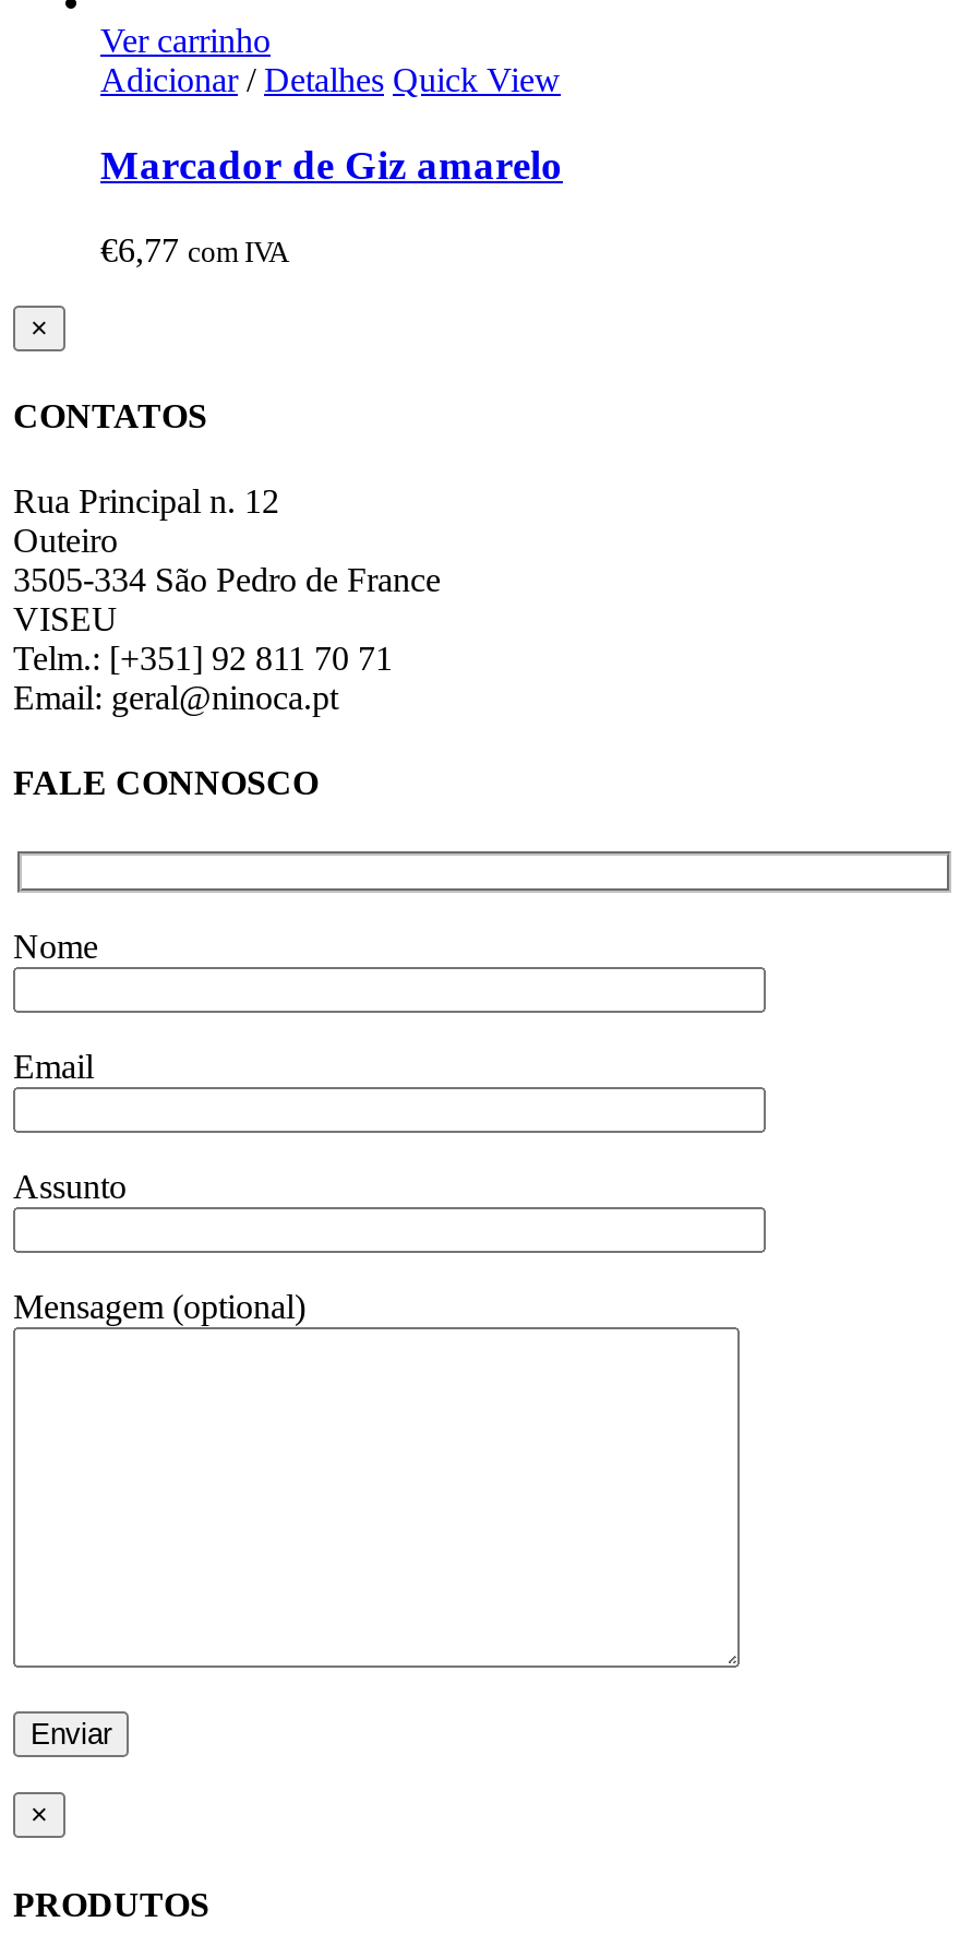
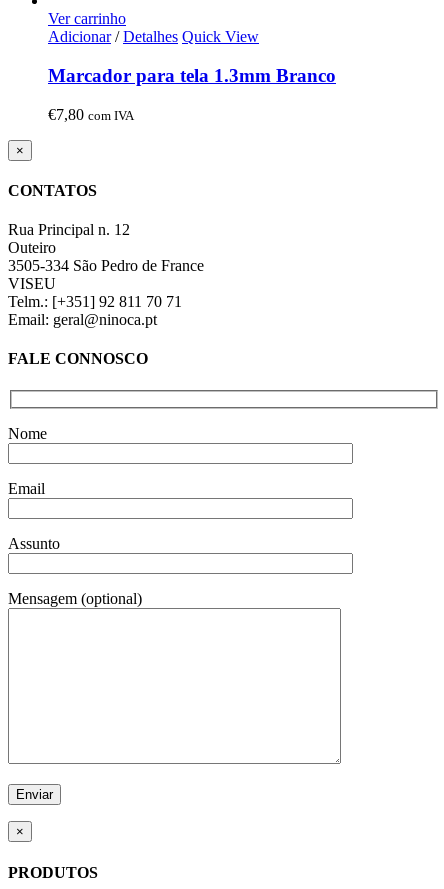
[100,142,563,188] Marcador de Giz amarelo -> [48,65,336,86] Marcador para tela 1.3mm Branco
[100,231,288,268] €6,77 com IVA -> [48,106,134,123] €7,80 com IVA

